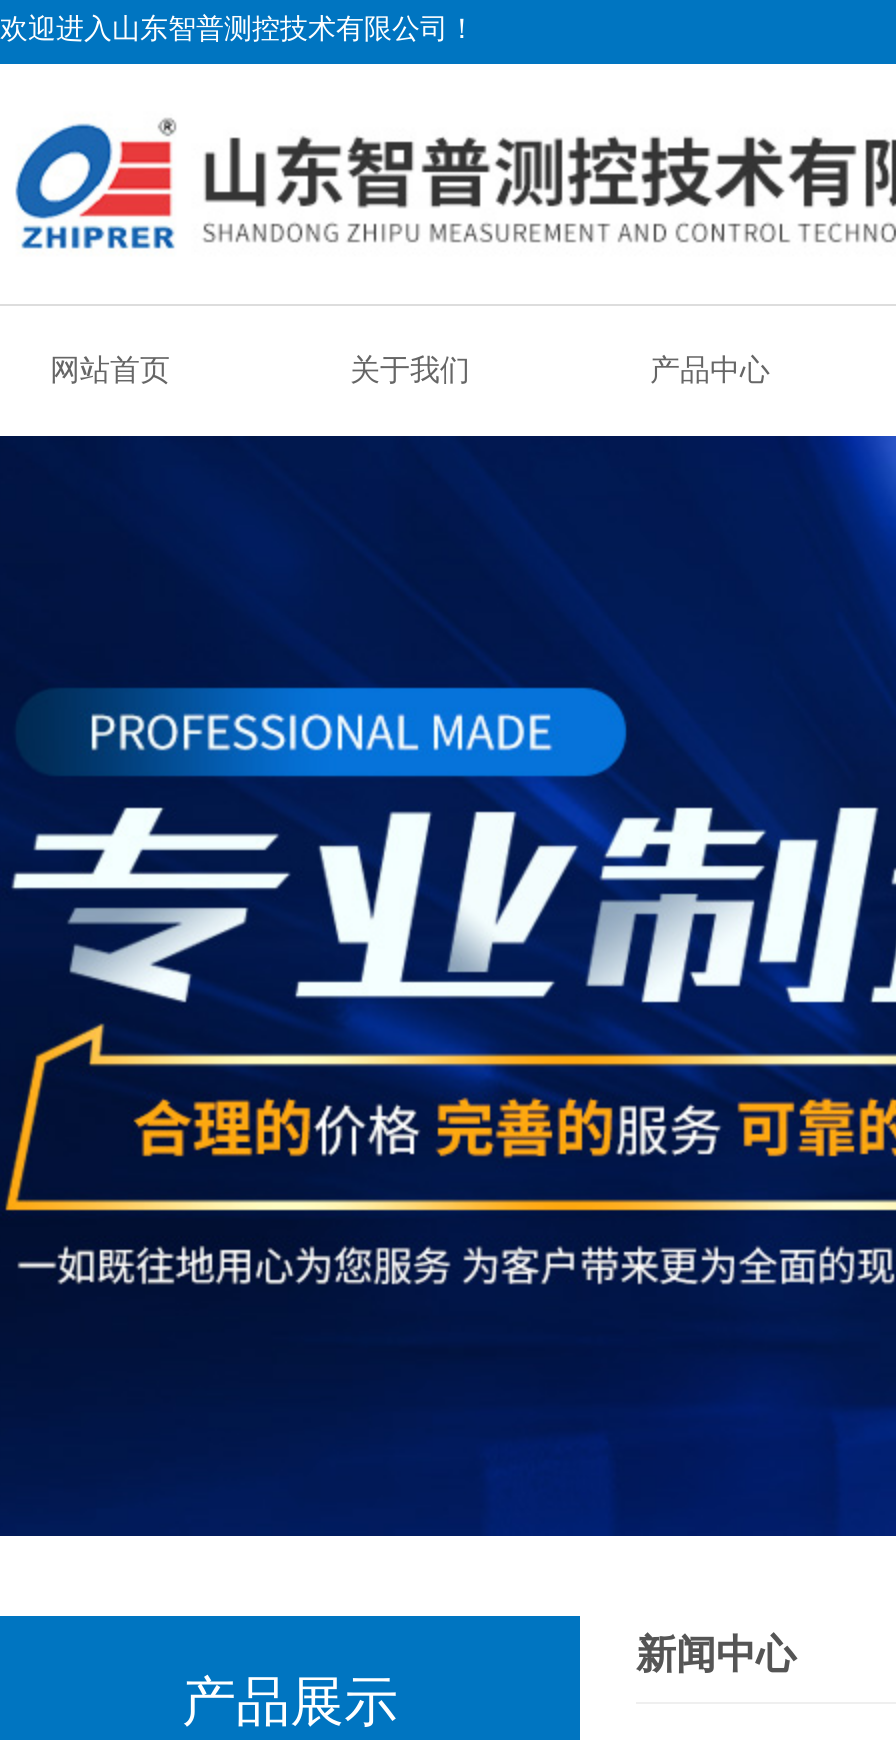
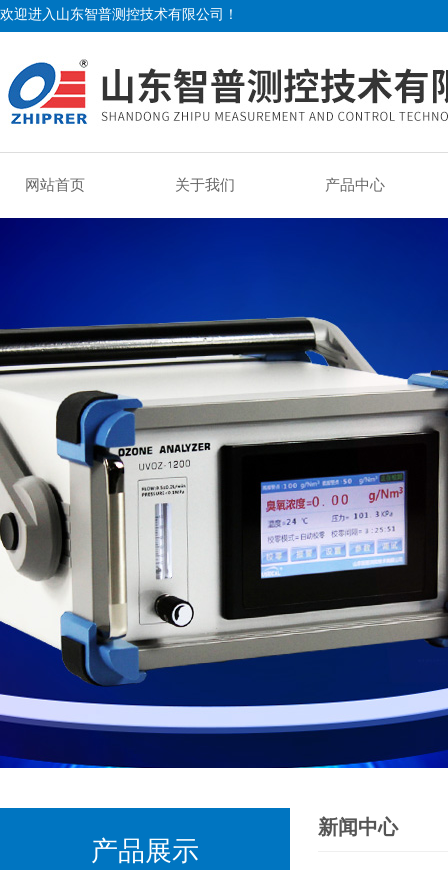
[6,436,890,1538] [image] -> [3,218,445,769] [image]

